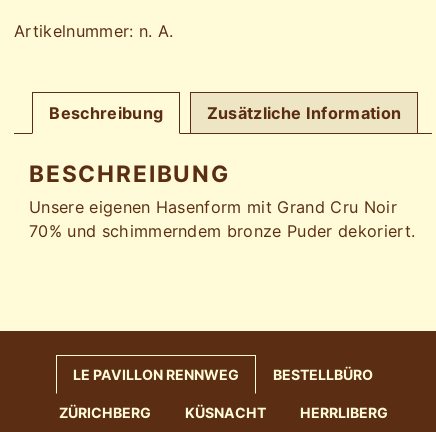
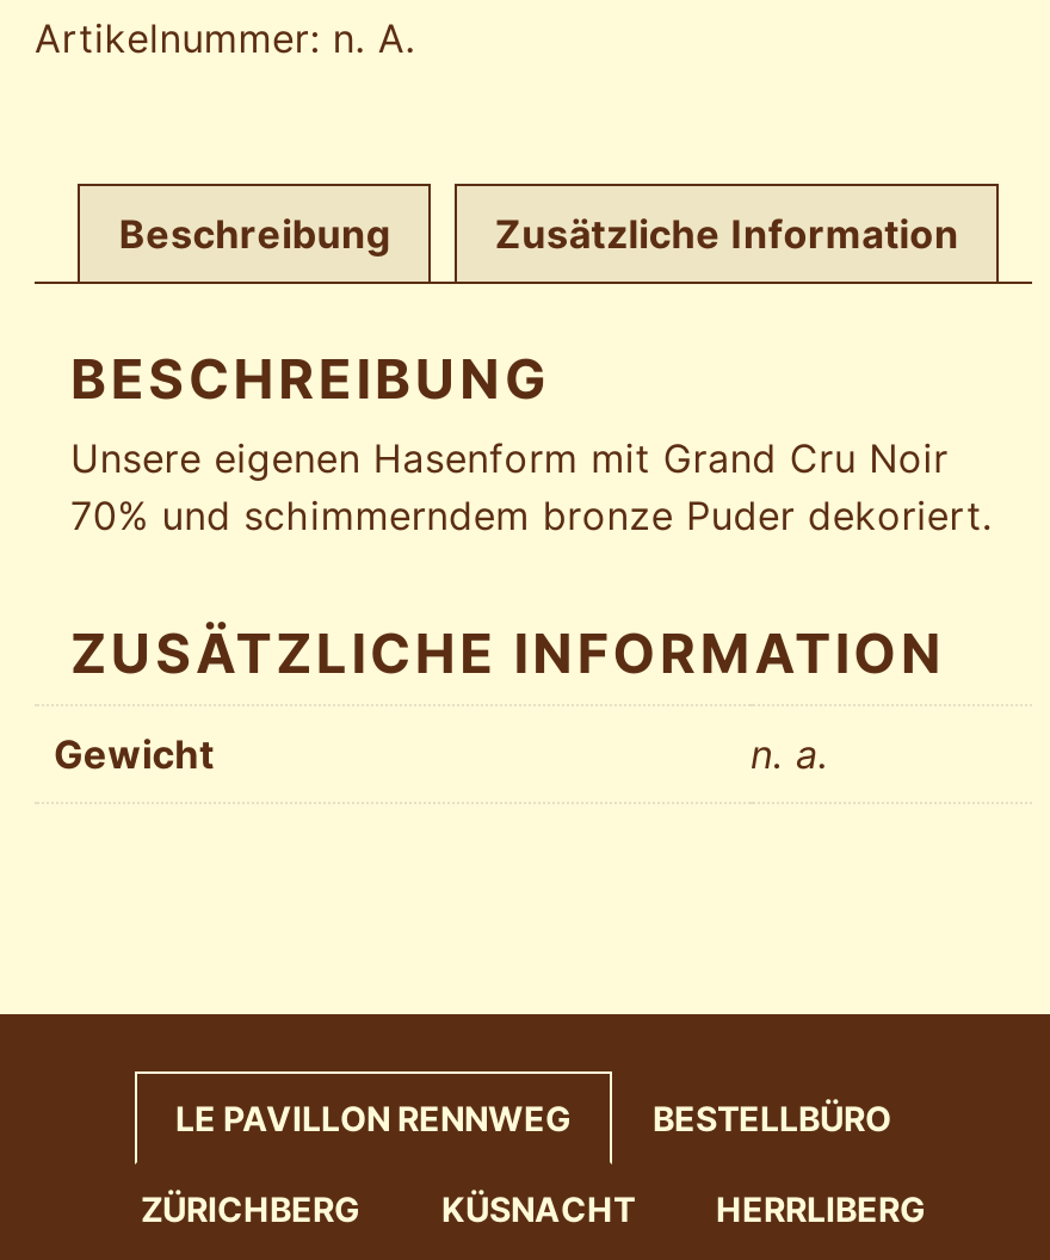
none -> [54,621,946,778] ZUSÄTZLICHE INFORMATION | Gewicht | n. a.

